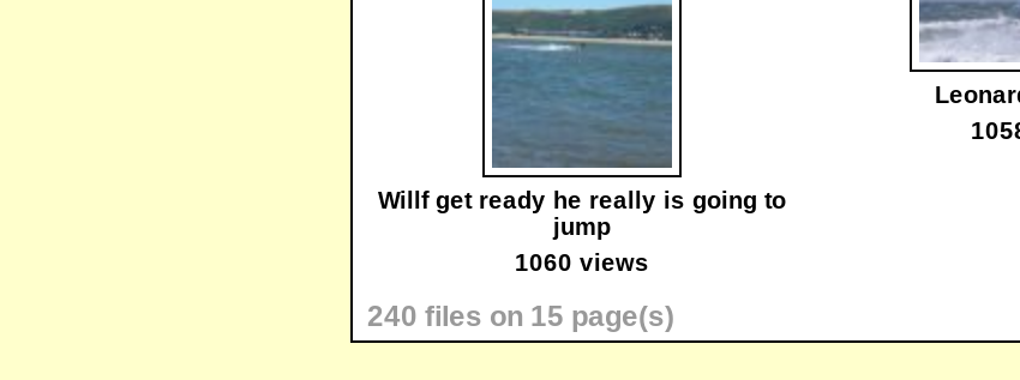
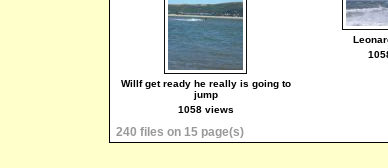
[515,249,649,276] 1060 views -> [177,104,233,115] 1058 views

